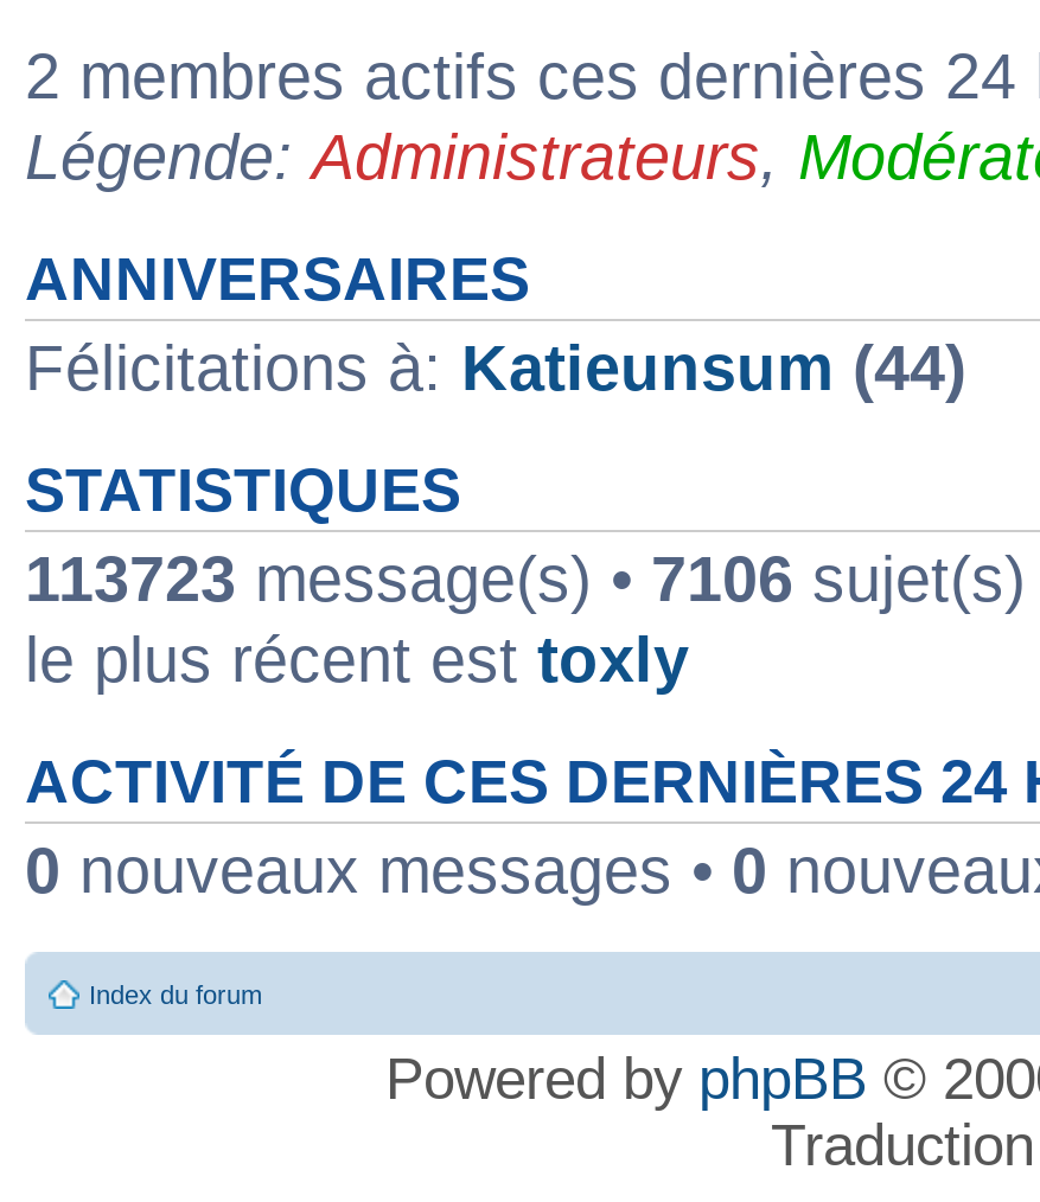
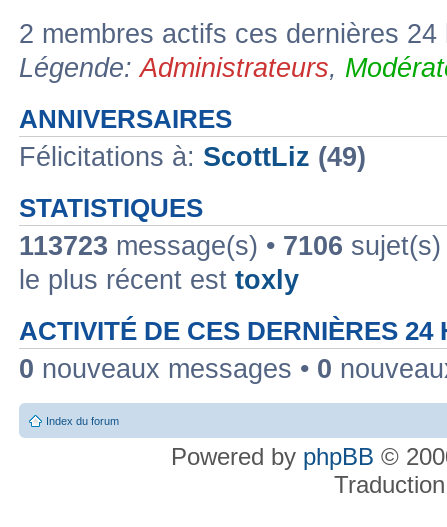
[25,333,966,404] Félicitations à: Katieunsum (44) -> [19,142,366,172] Félicitations à: ScottLiz (49)

